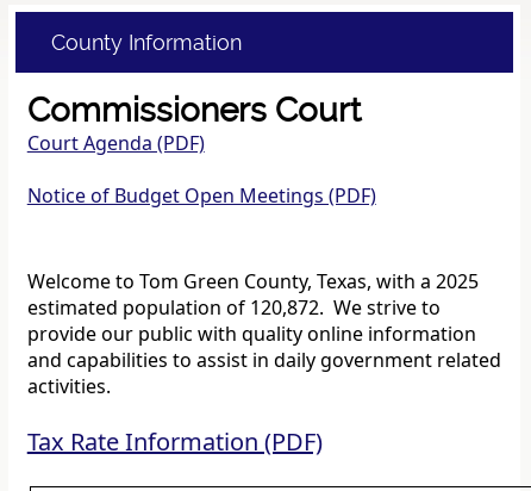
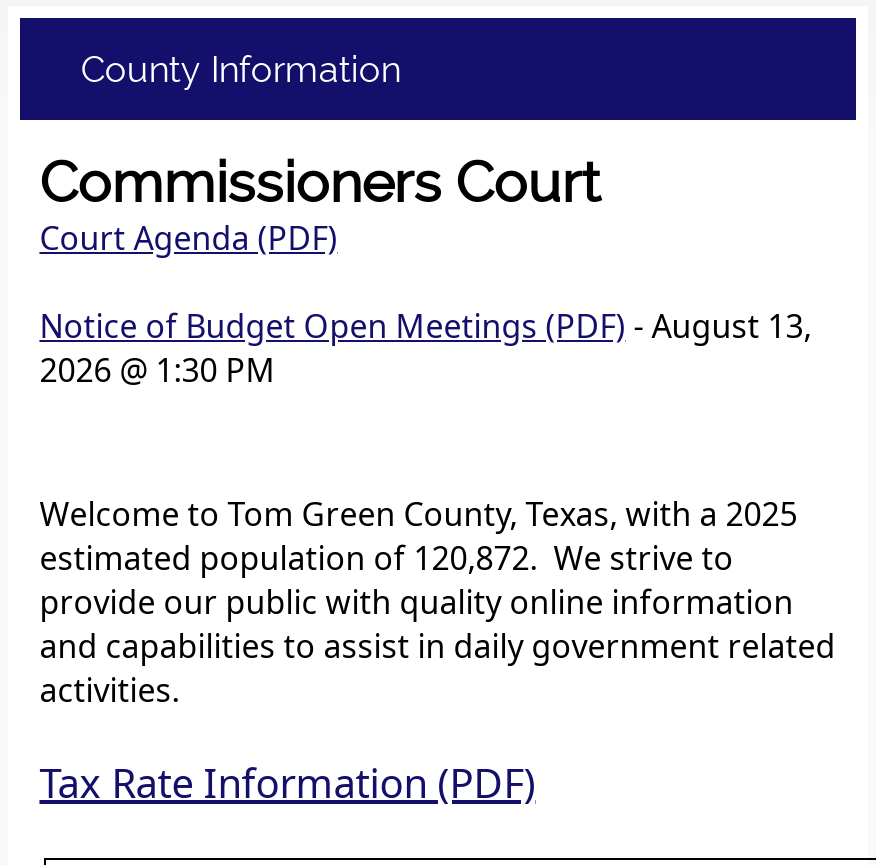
[27,183,376,209] Notice of Budget Open Meetings (PDF) -> [39,305,811,393] Notice of Budget Open Meetings (PDF) - August 13, | 2026 @ 1:30 PM

